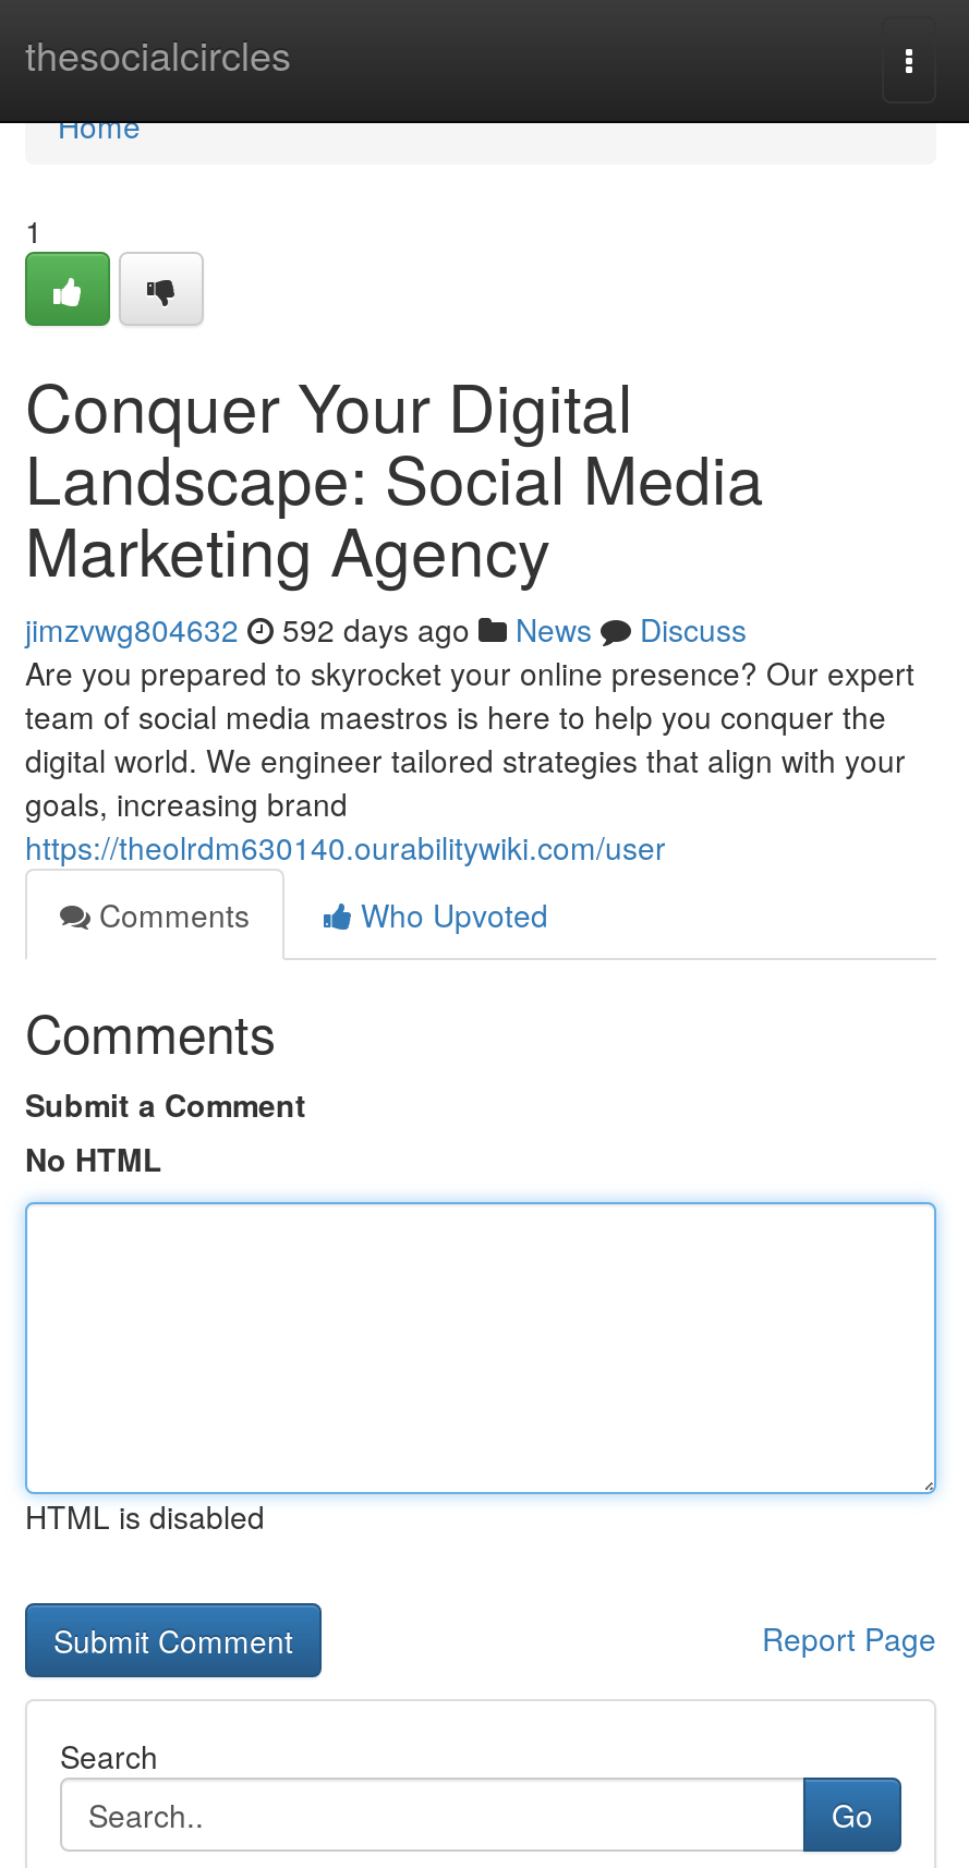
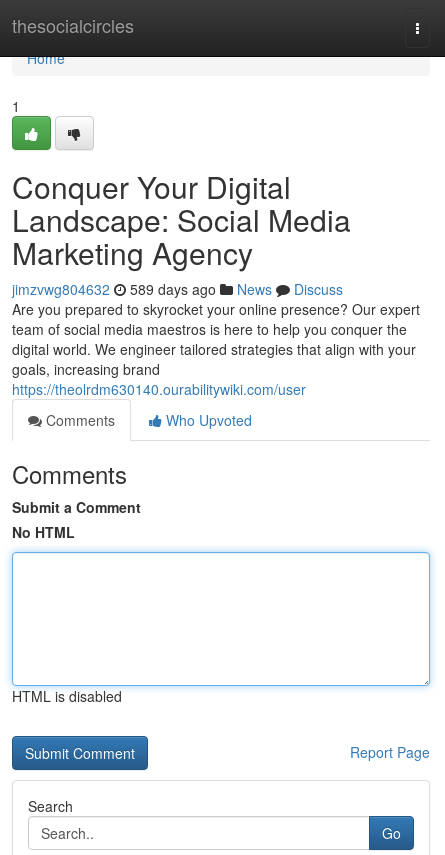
[25,607,747,651] jimzvwg804632 592 days ago News Discuss -> [12,279,343,299] jimzvwg804632 589 days ago News Discuss

